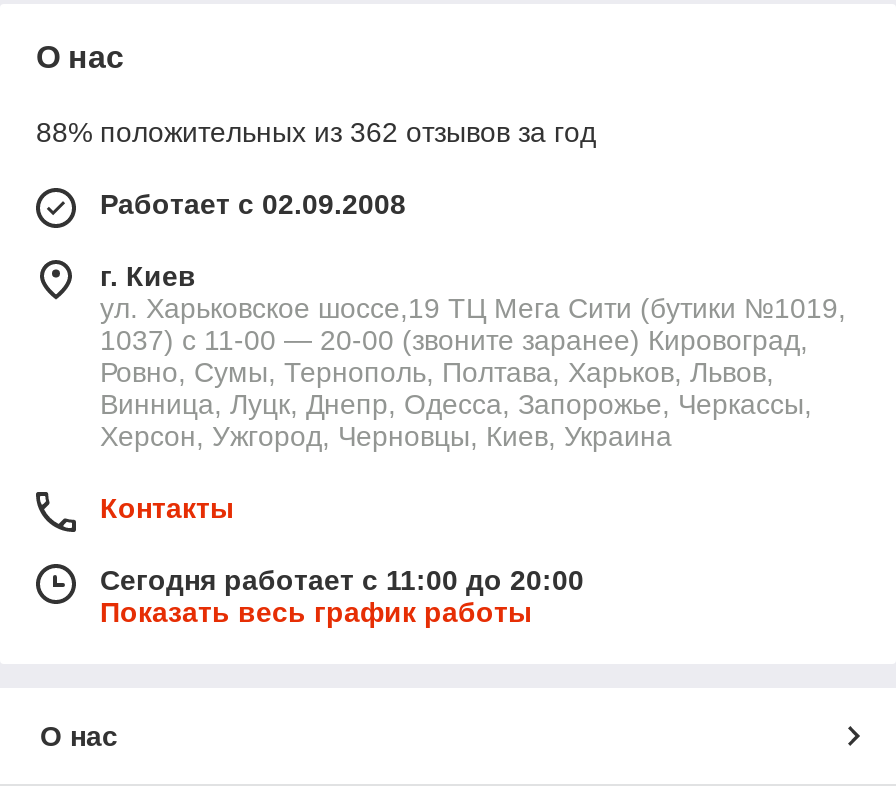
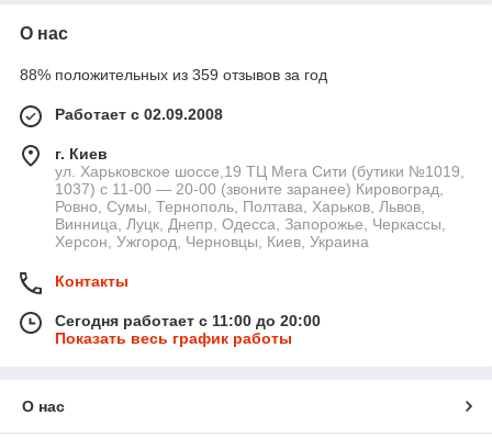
[36,117,596,149] 88% положительных из 362 отзывов за год -> [20,66,327,84] 88% положительных из 359 отзывов за год

